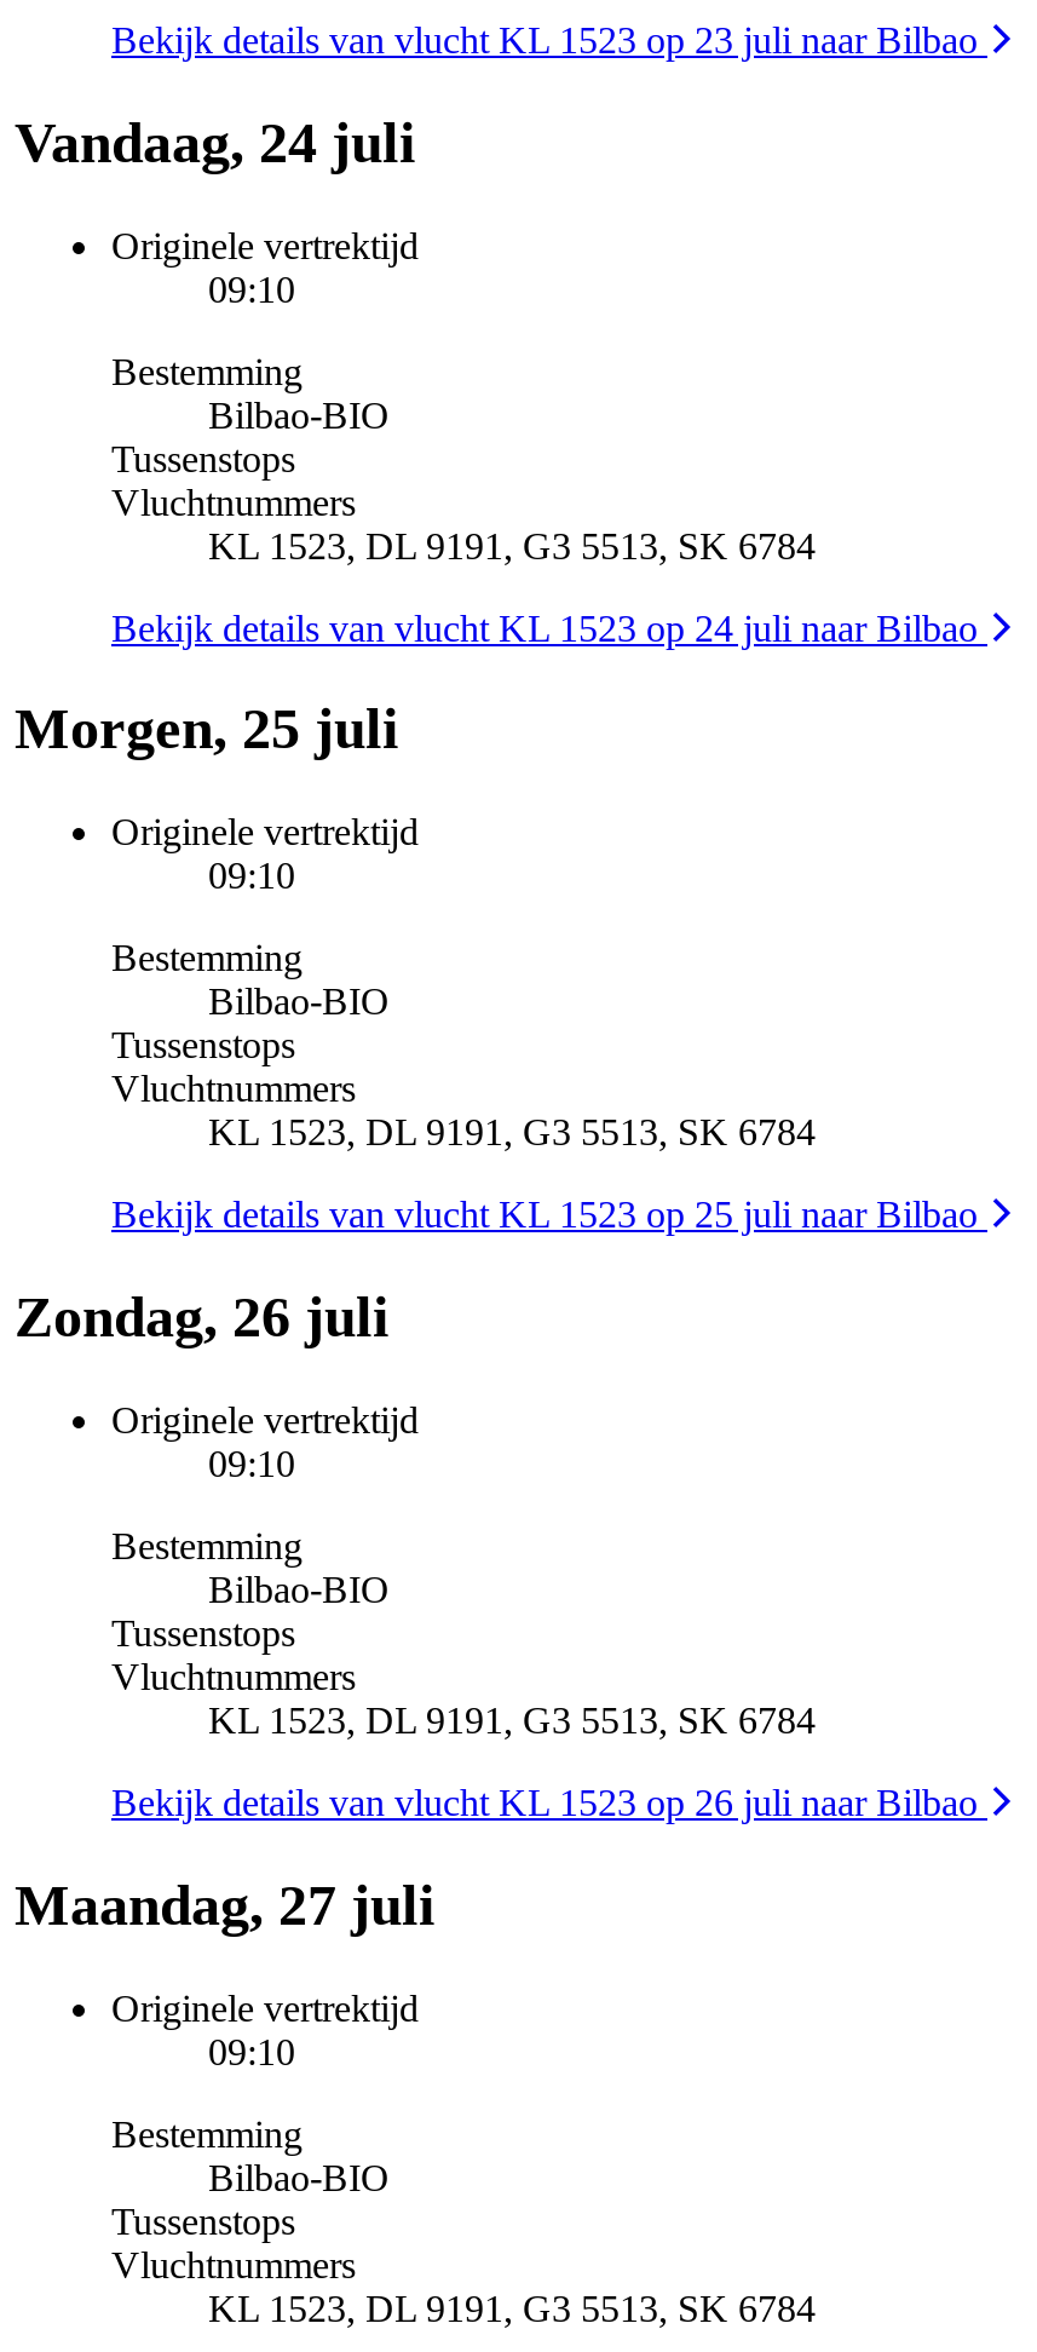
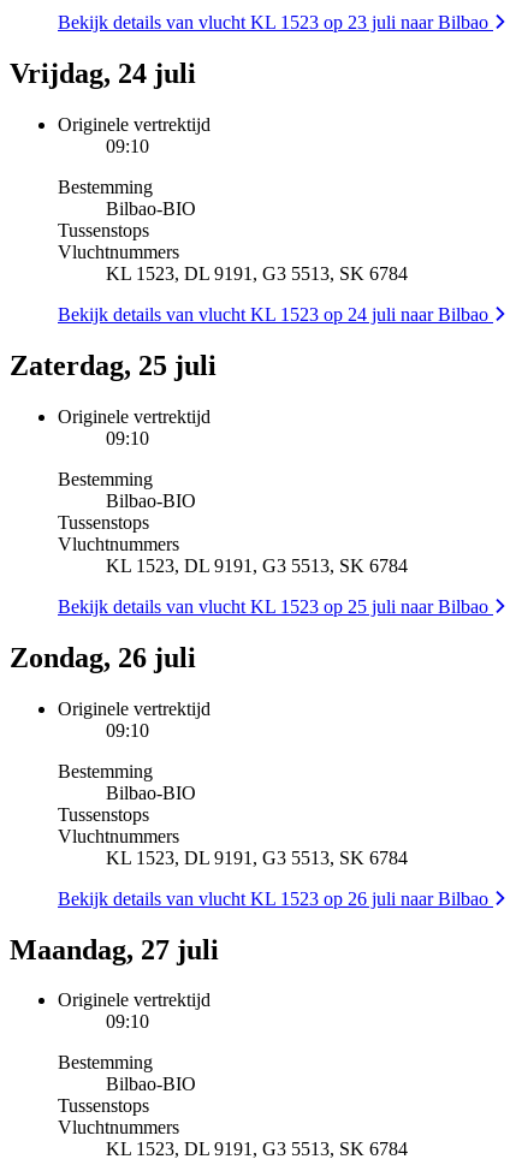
[15,110,416,173] Vandaag, 24 juli -> [10,58,196,89] Vrijdag, 24 juli
[15,698,399,761] Morgen, 25 juli -> [10,350,217,381] Zaterdag, 25 juli

